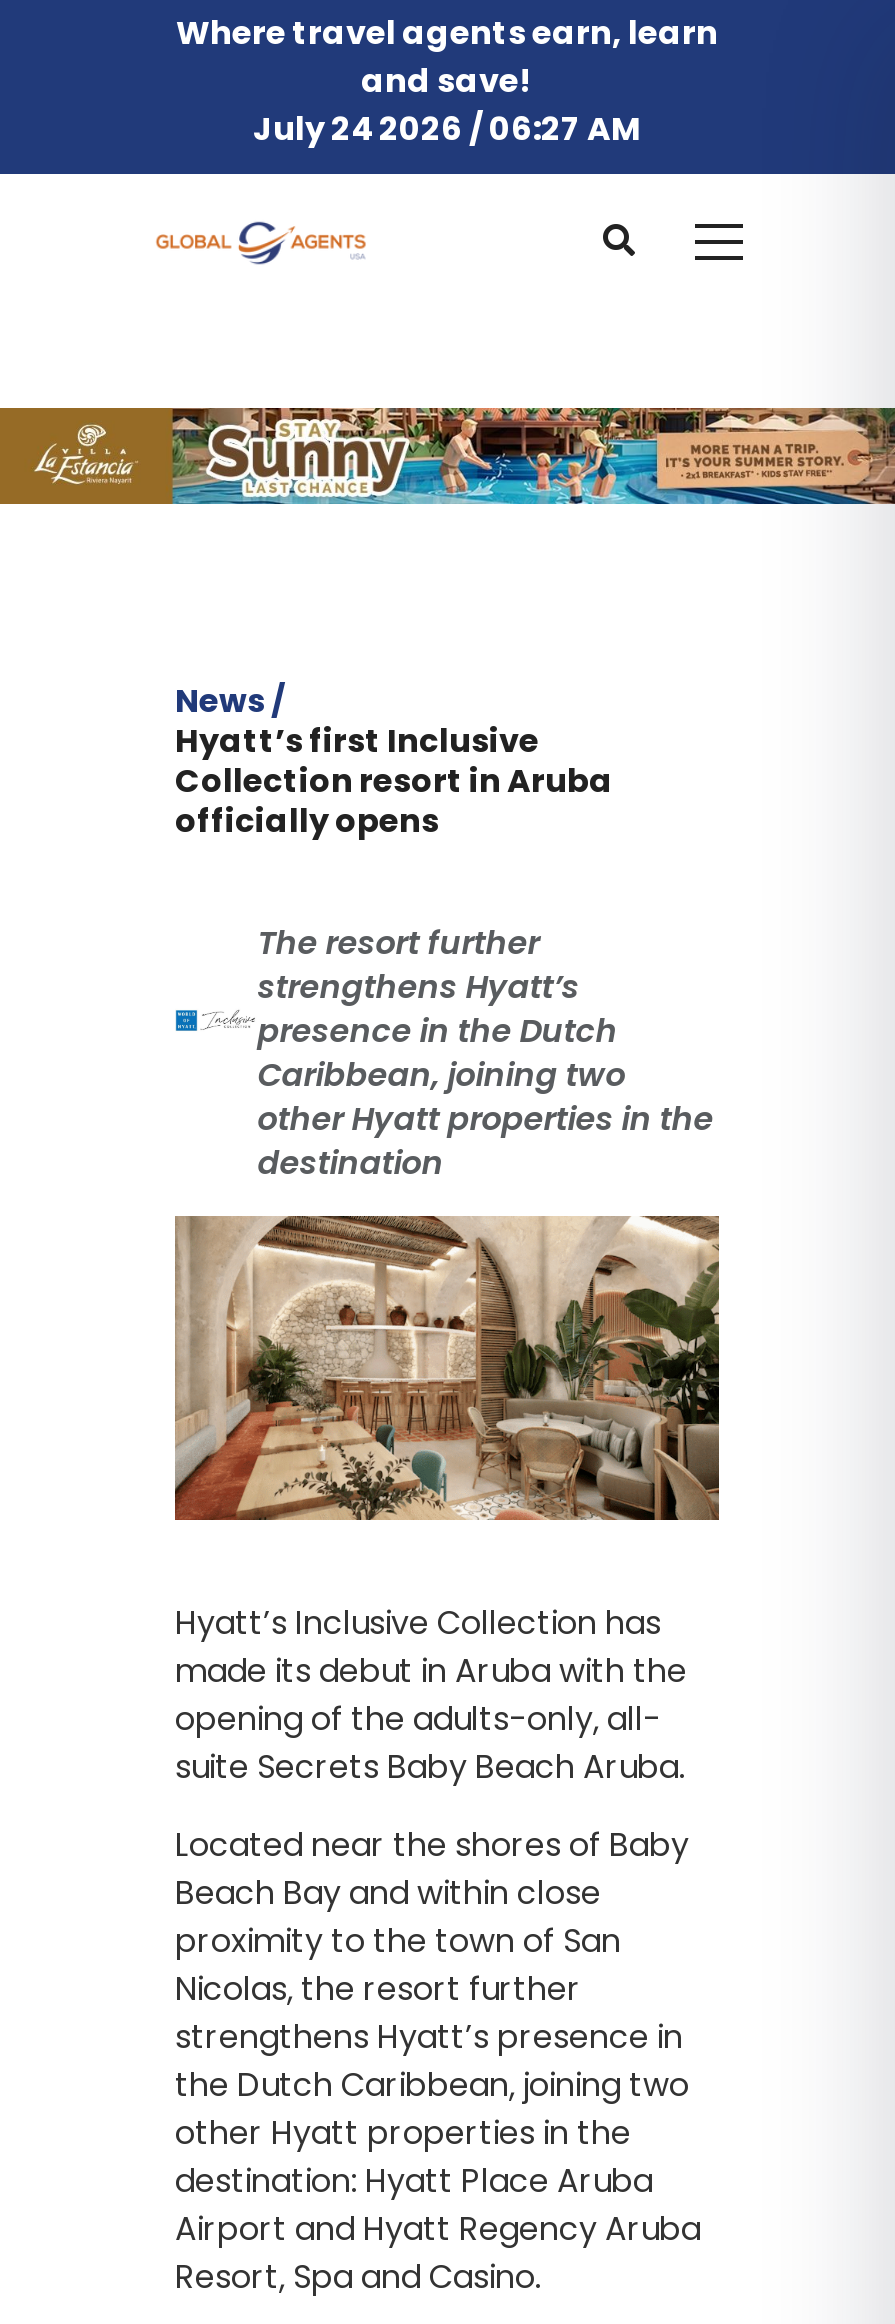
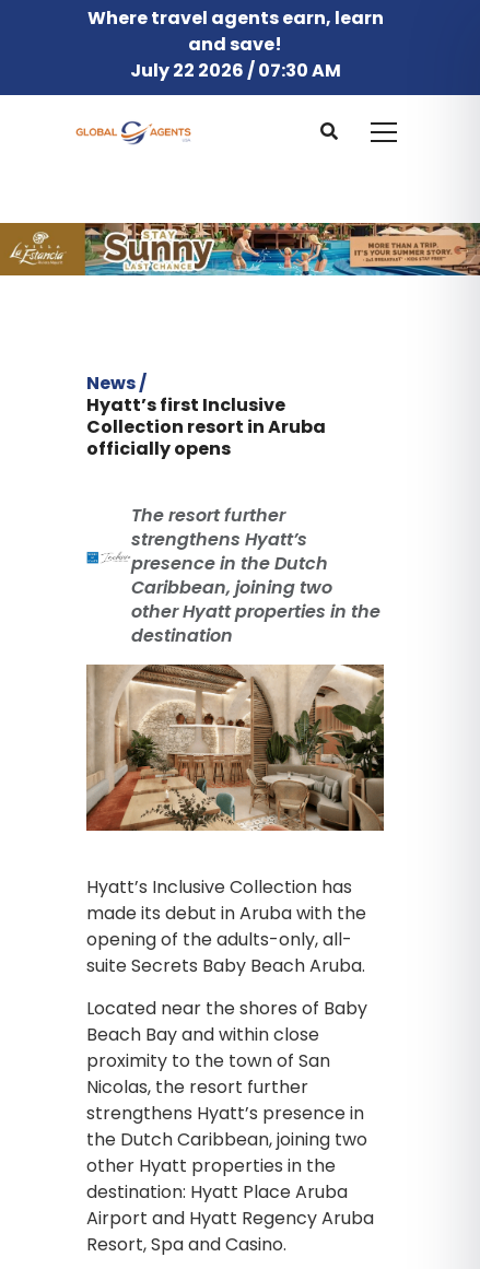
[253,106,641,152] July 24 2026 / 06:27 AM -> [130,58,341,83] July 22 2026 / 07:30 AM

